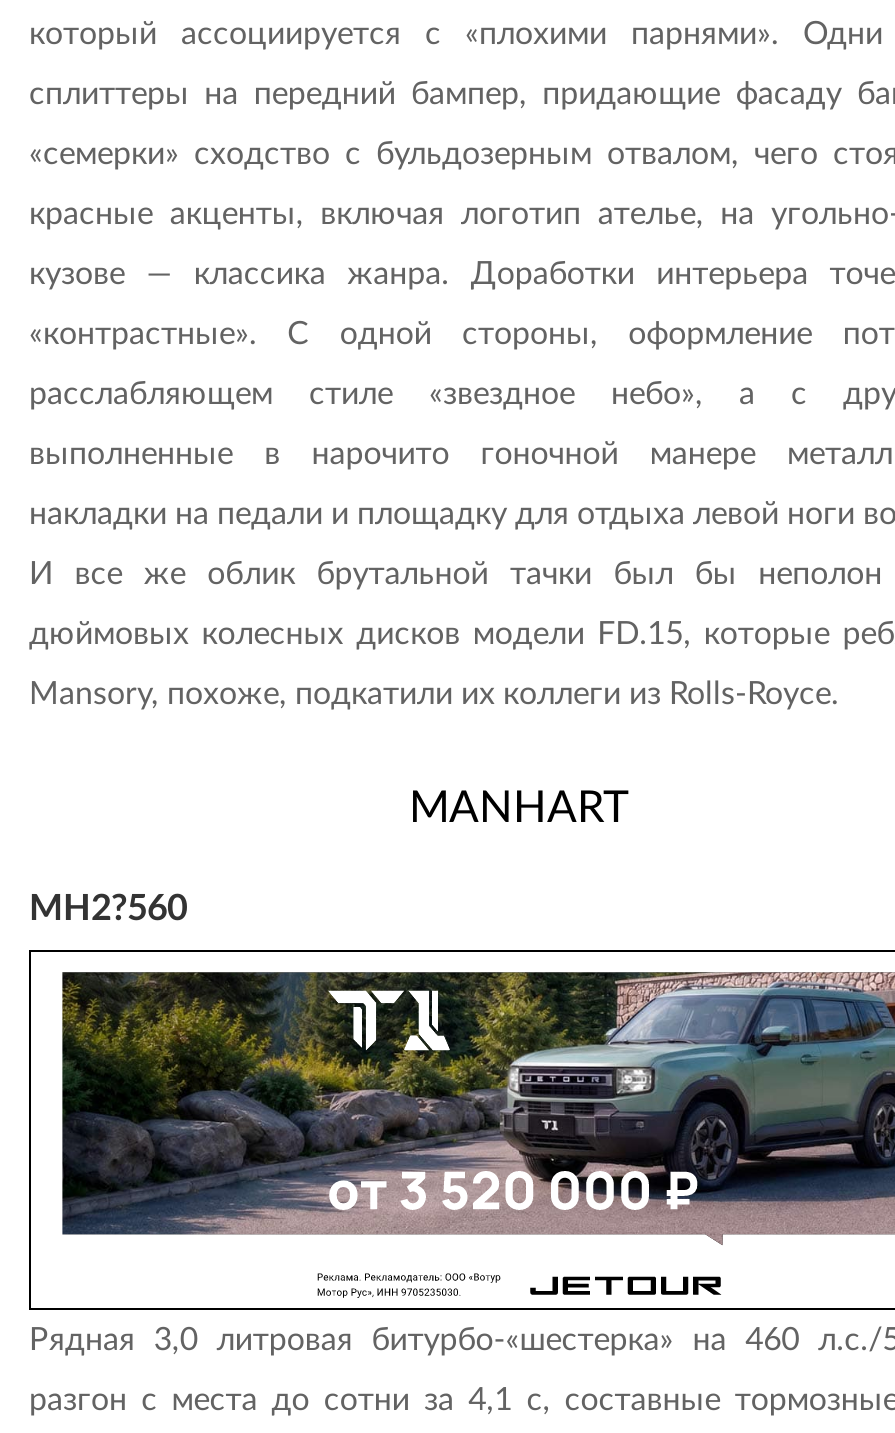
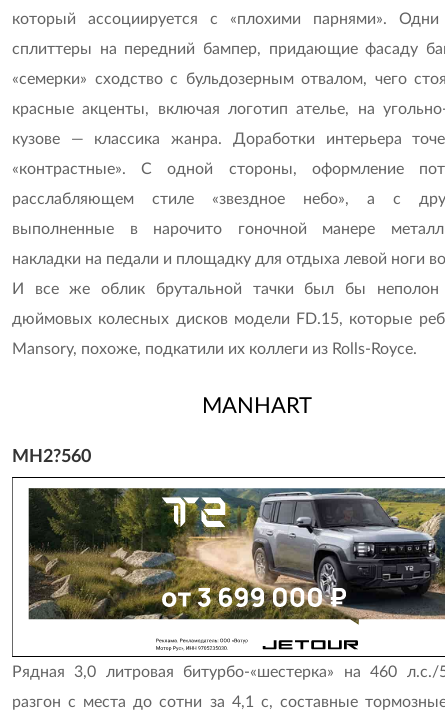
[61,970,889,1238] [image] -> [28,487,442,623] [image]

